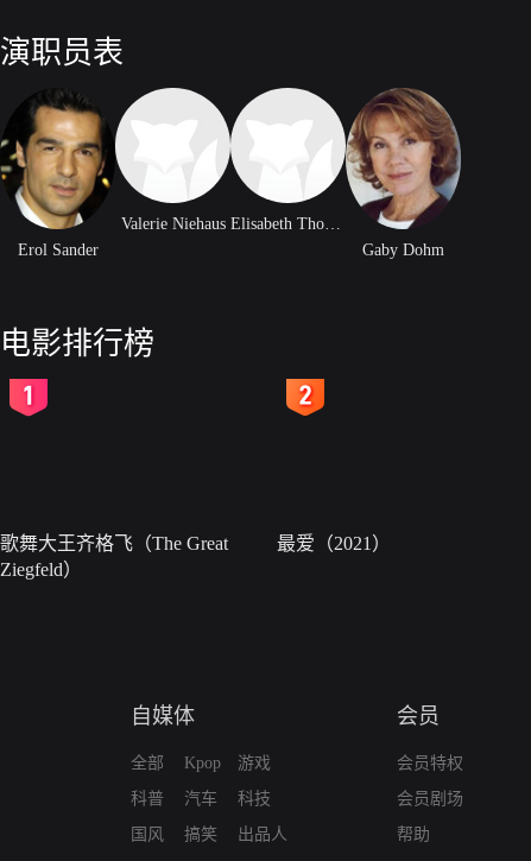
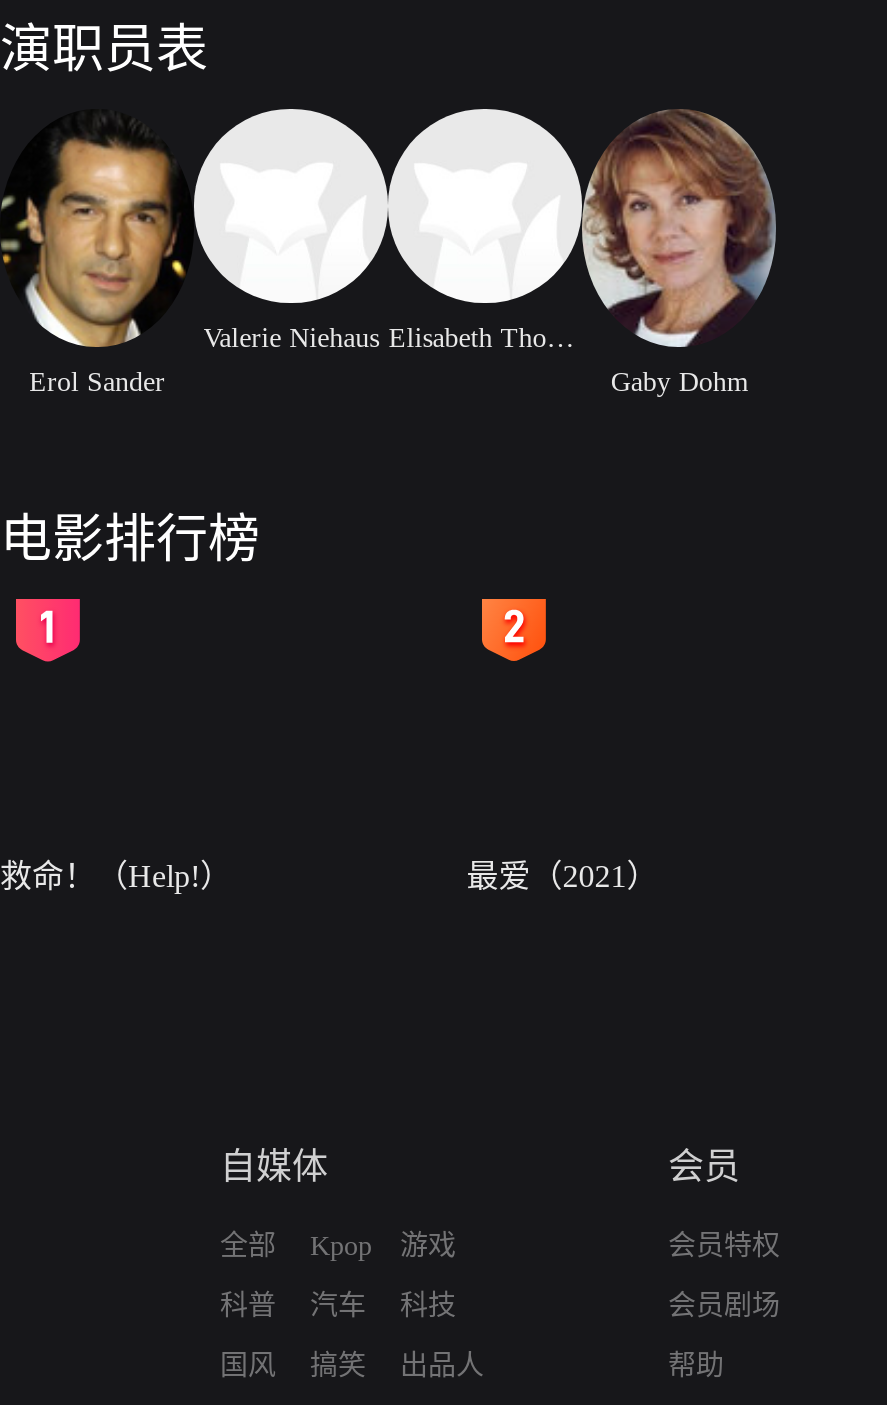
[0,533,228,580] 歌舞大王齐格飞（The Great | Ziegfeld） -> [0,859,232,893] 救命！（Help!）

